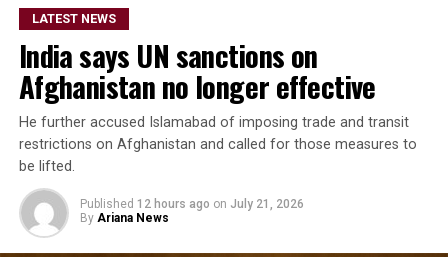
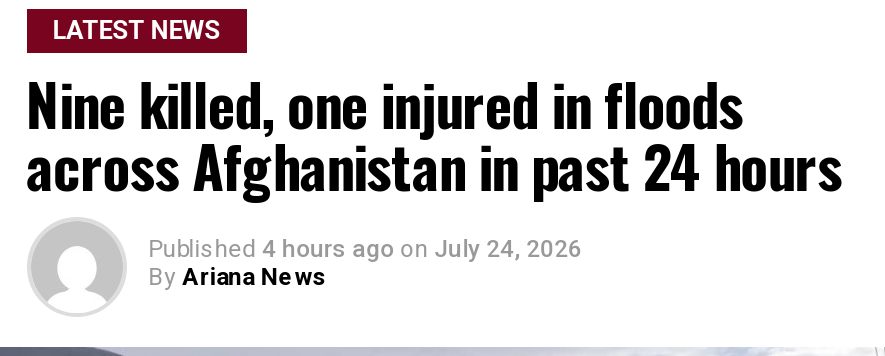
[19,34,417,211] India says UN sanctions on | Afghanistan no longer effective | He further accused Islamabad of imposing trade and transit | restrictions on Afghanistan and called for those measures to | be lifted. | Published 12 hours ago on July 21, 2026 -> [26,61,842,263] Nine killed, one injured in floods | across Afghanistan in past 24 hours | Published 4 hours ago on July 24, 2026

